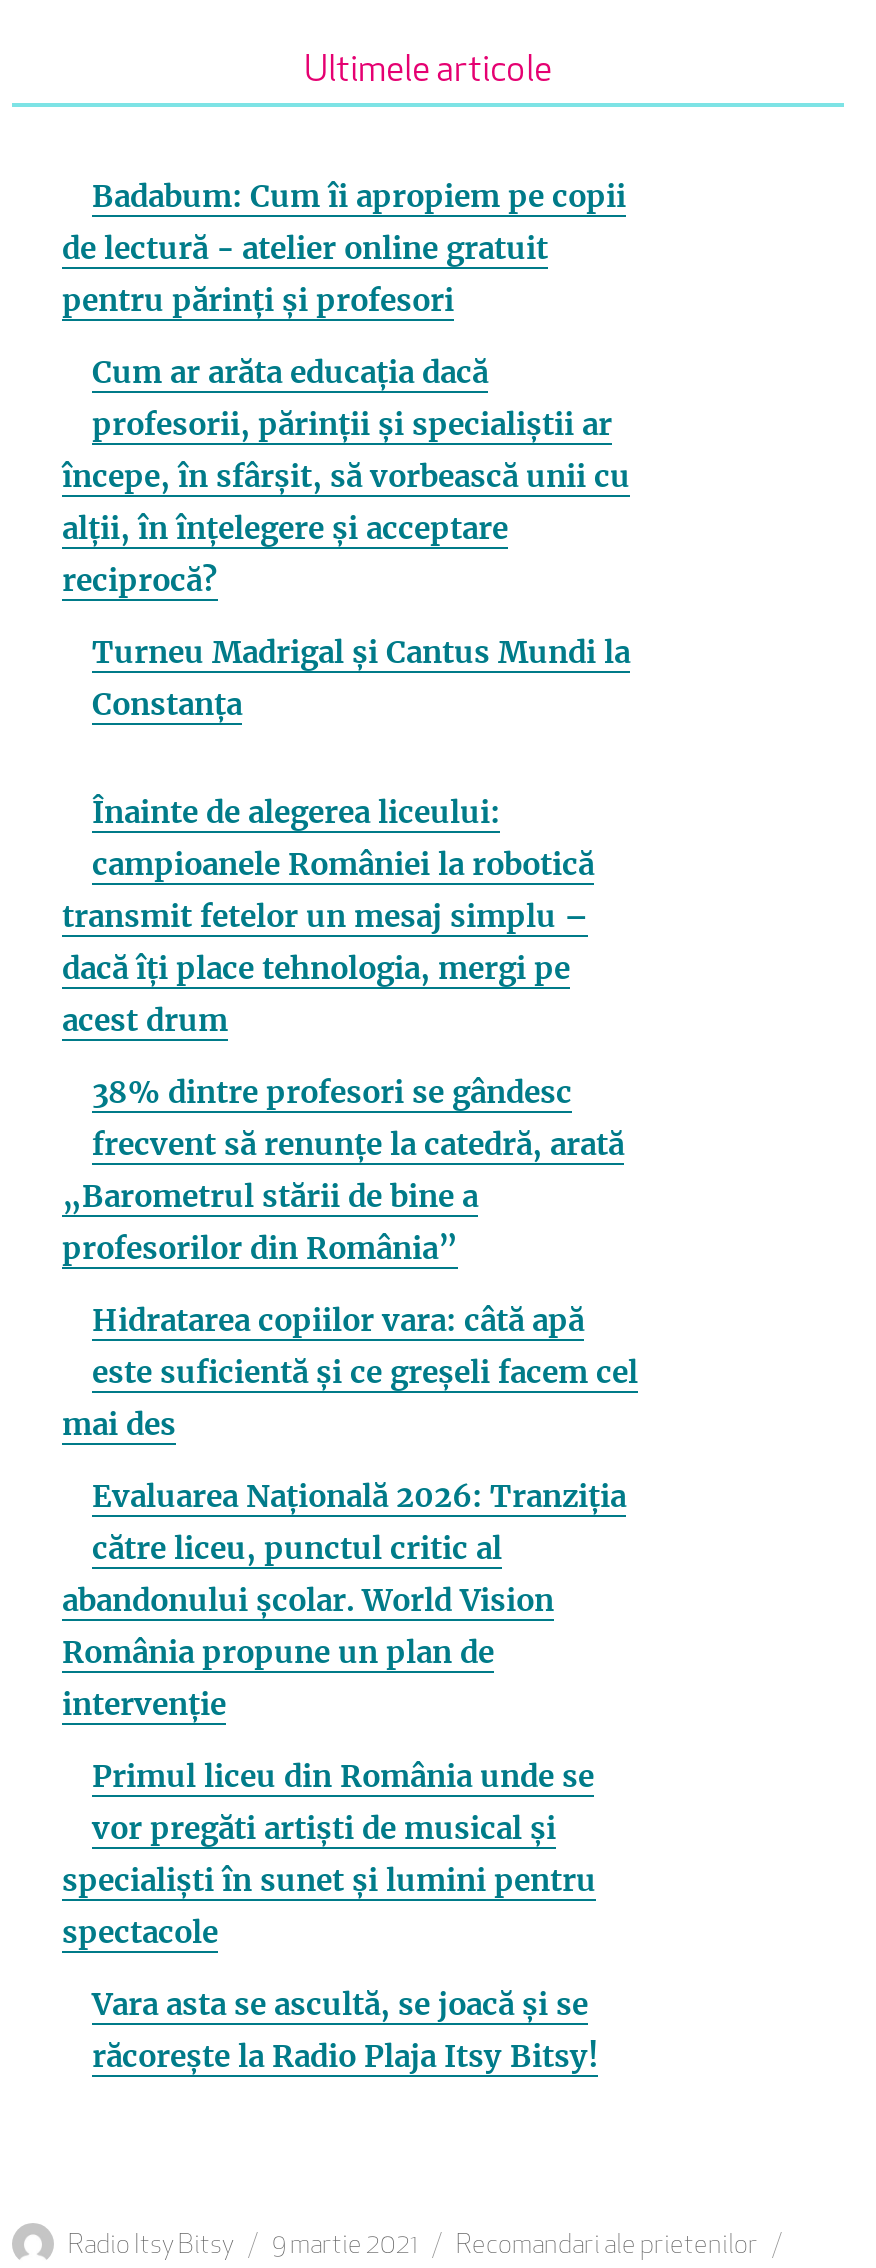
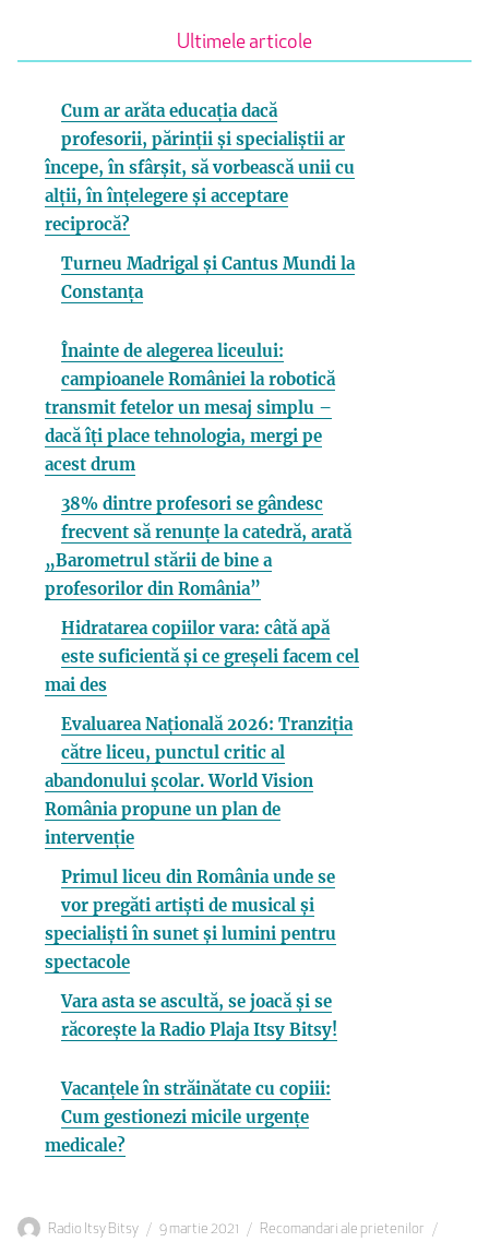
[62,176,626,318] Badabum: Cum îi apropiem pe copii | de lectură - atelier online gratuit | pentru părinți și profesori -> none
moved [62,352,638,2074] -> [45,100,359,1040]: Cum ar arăta educația dacă | profesorii, părinții și specialiștii ar | începe, în sfârșit, să vorbească unii cu | ... | Vara asta se ascultă, se joacă și se | răcorește la Radio Plaja Itsy Bitsy!
none -> [45,1078,331,1155] Vacanțele în străinătate cu copiii: | Cum gestionezi micile urgențe | medicale?

